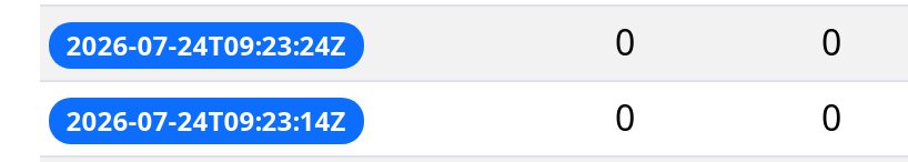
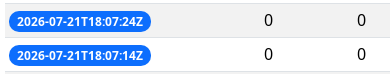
[66,26,346,63] 2026-07-24T09:23:24Z -> [17,13,143,30] 2026-07-21T18:07:24Z
[66,101,346,139] 2026-07-24T09:23:14Z -> [17,47,143,64] 2026-07-21T18:07:14Z

